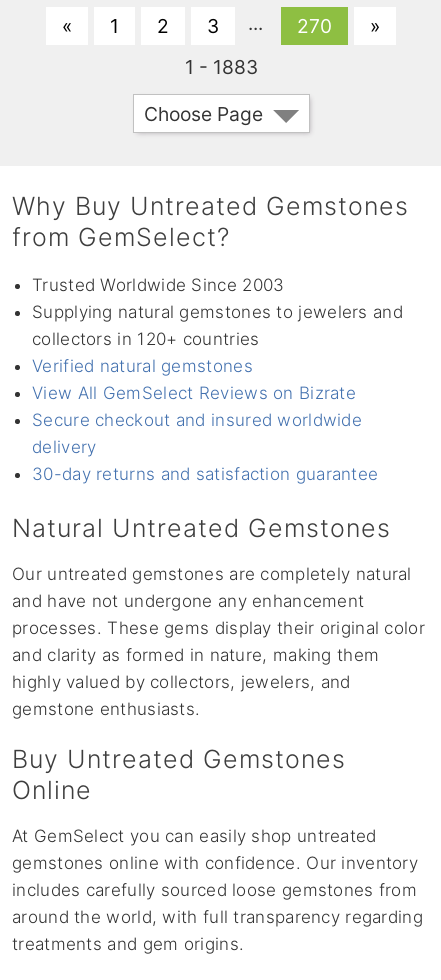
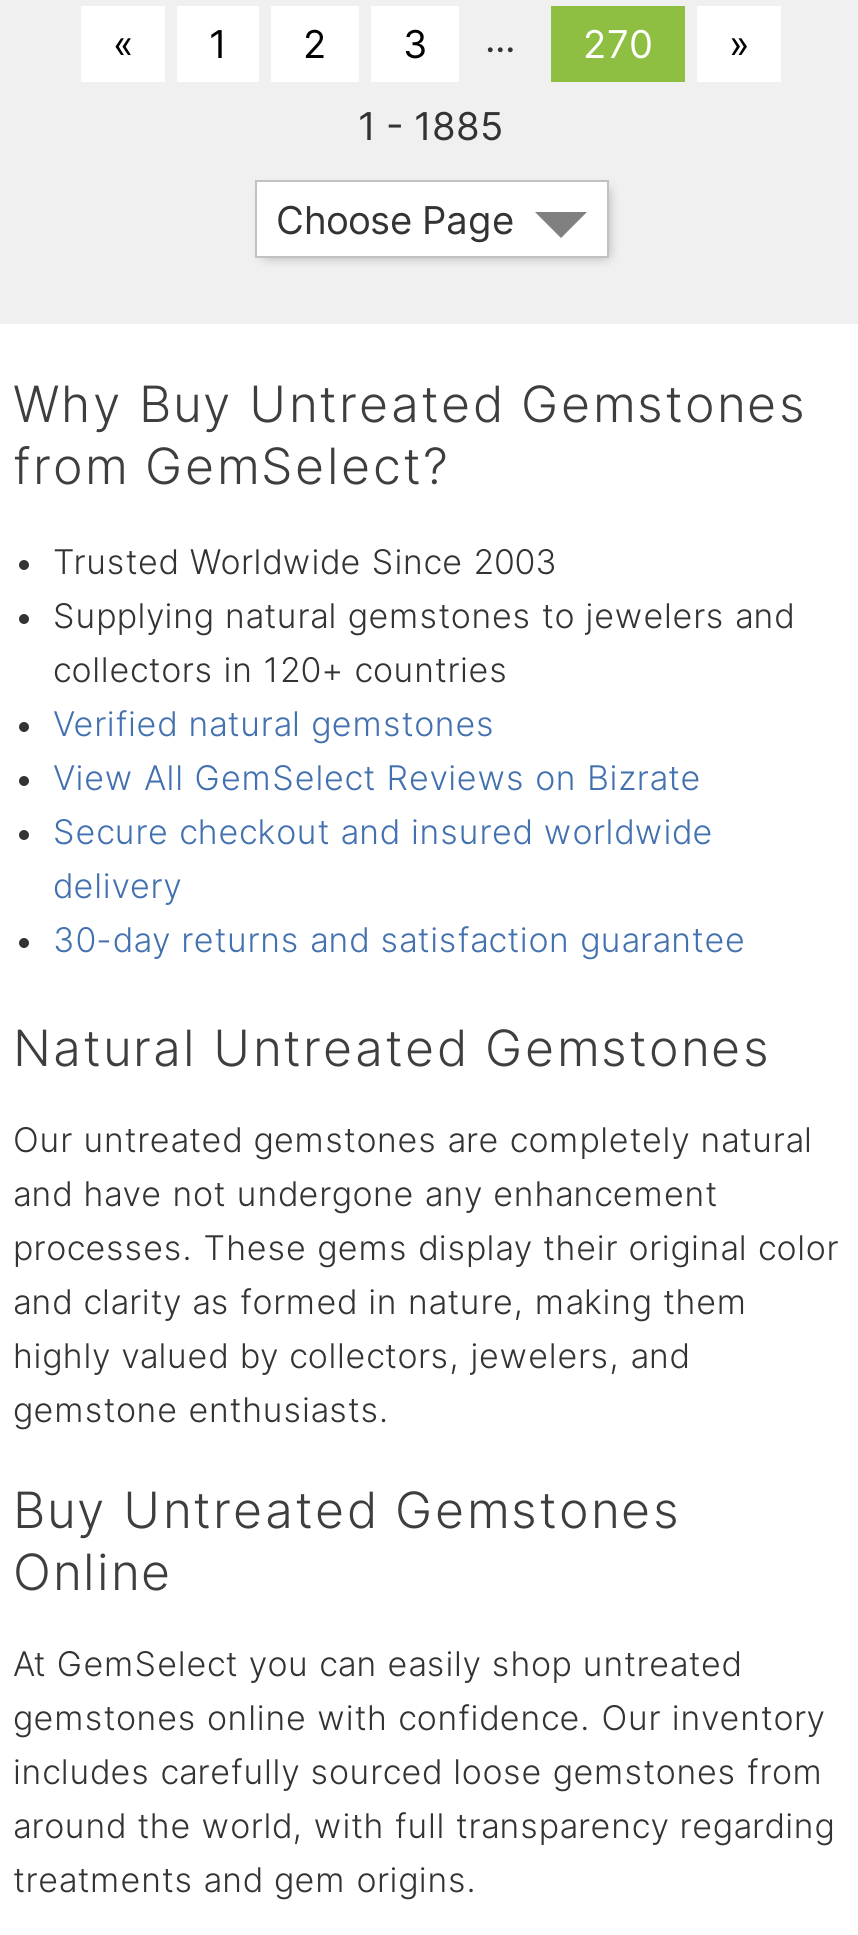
[184,55,257,79] 1 - 1883 -> [358,102,504,150] 1 - 1885

